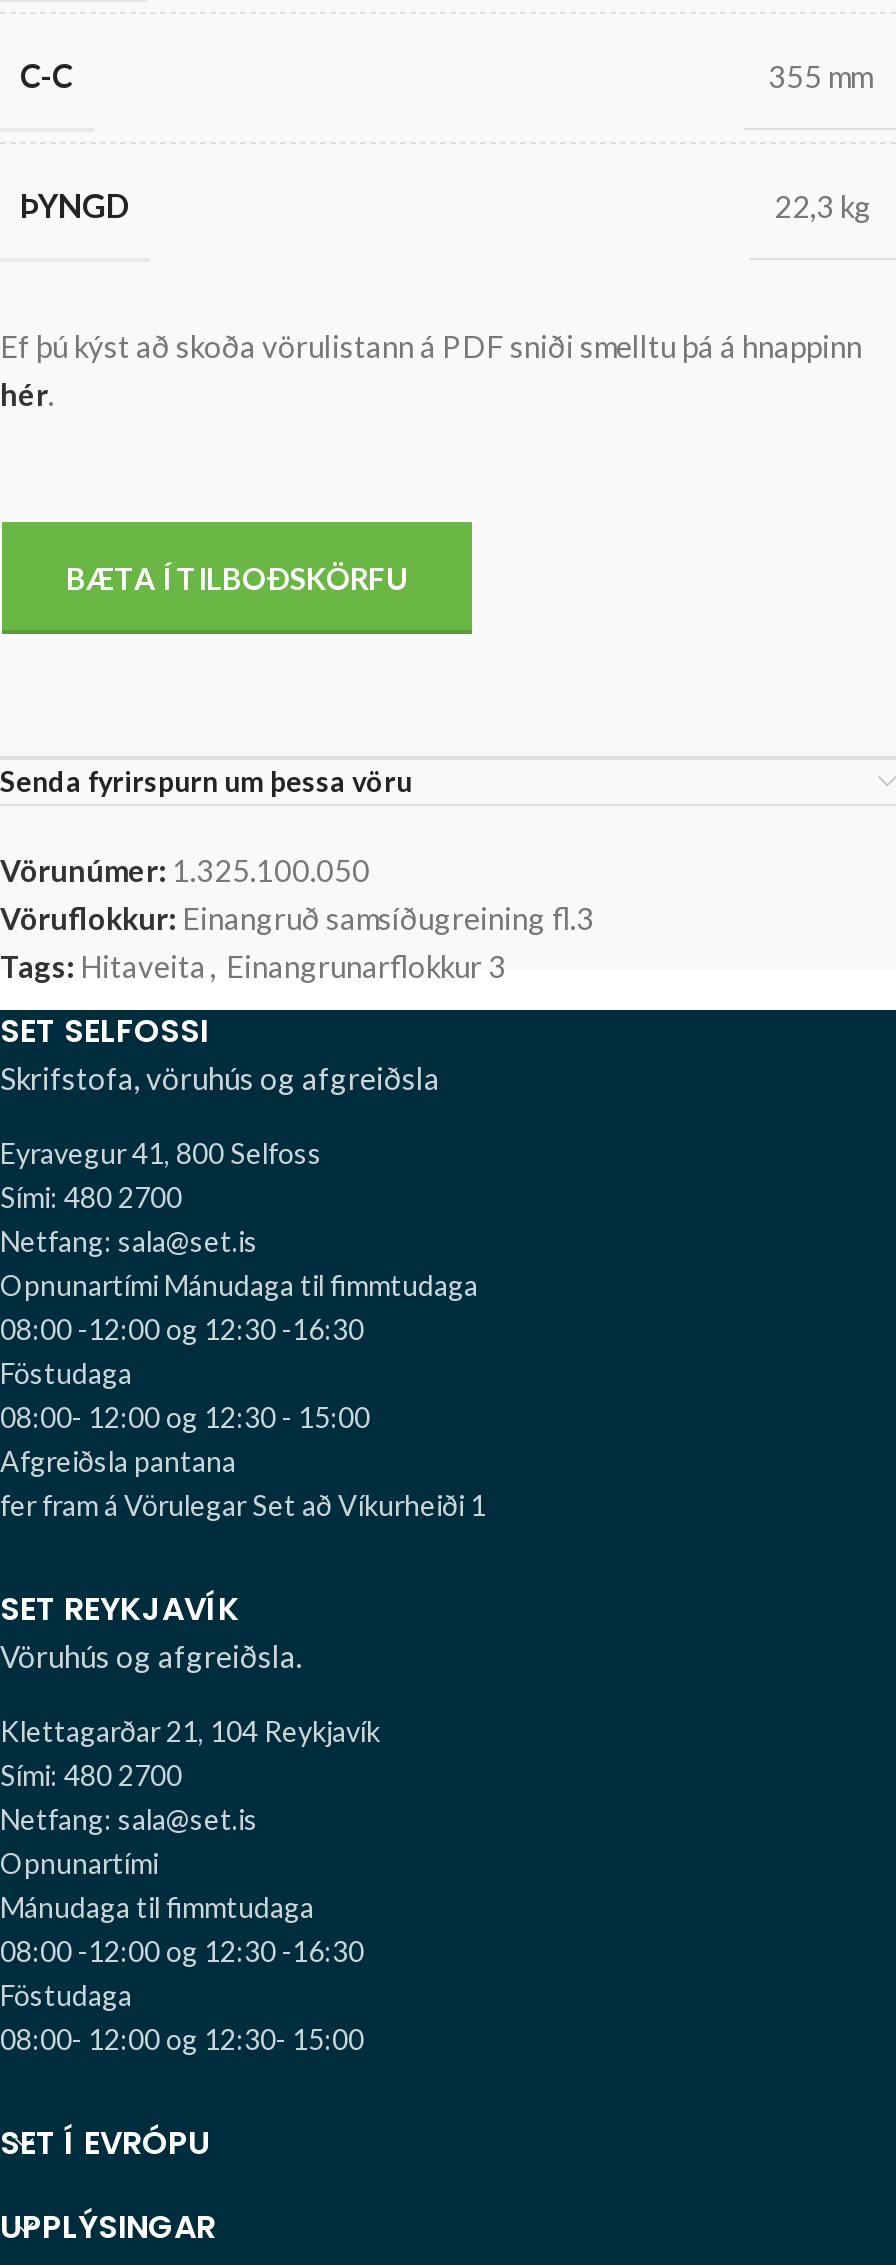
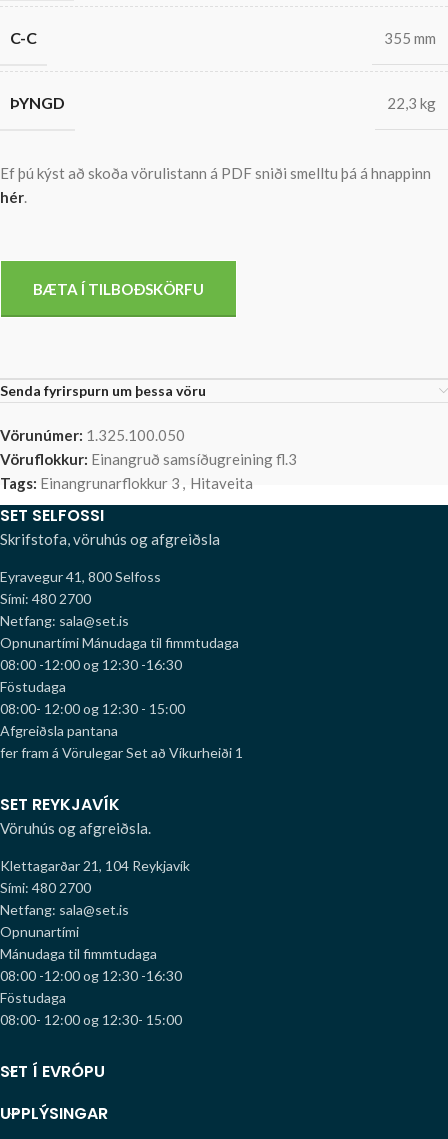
[0,948,506,984] Tags: Hitaveita , Einangrunarflokkur 3 -> [0,474,253,492] Tags: Einangrunarflokkur 3 , Hitaveita

